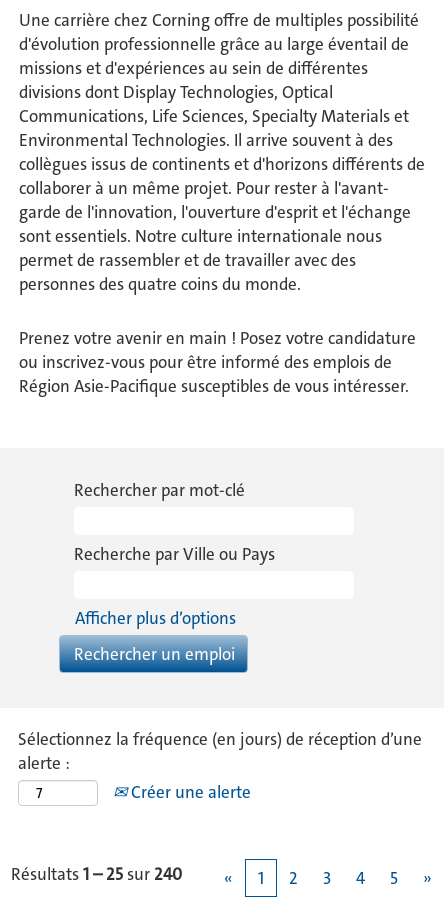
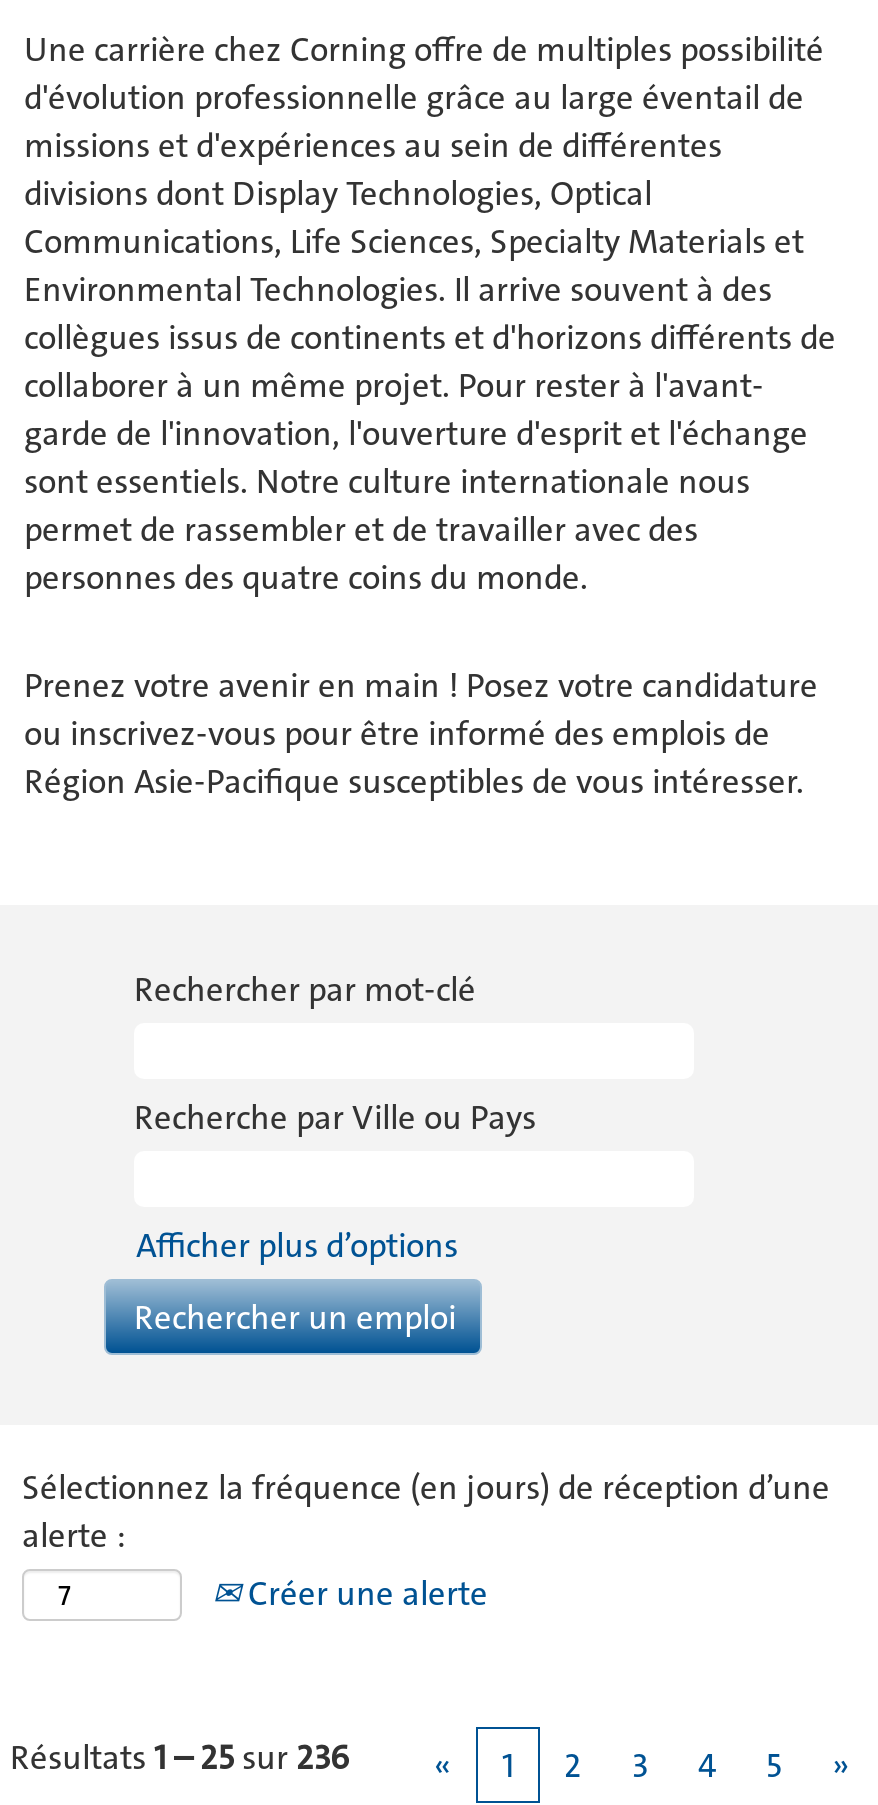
[11,863,182,885] Résultats 1 – 25 sur 240 -> [10,1735,350,1779] Résultats 1 – 25 sur 236

